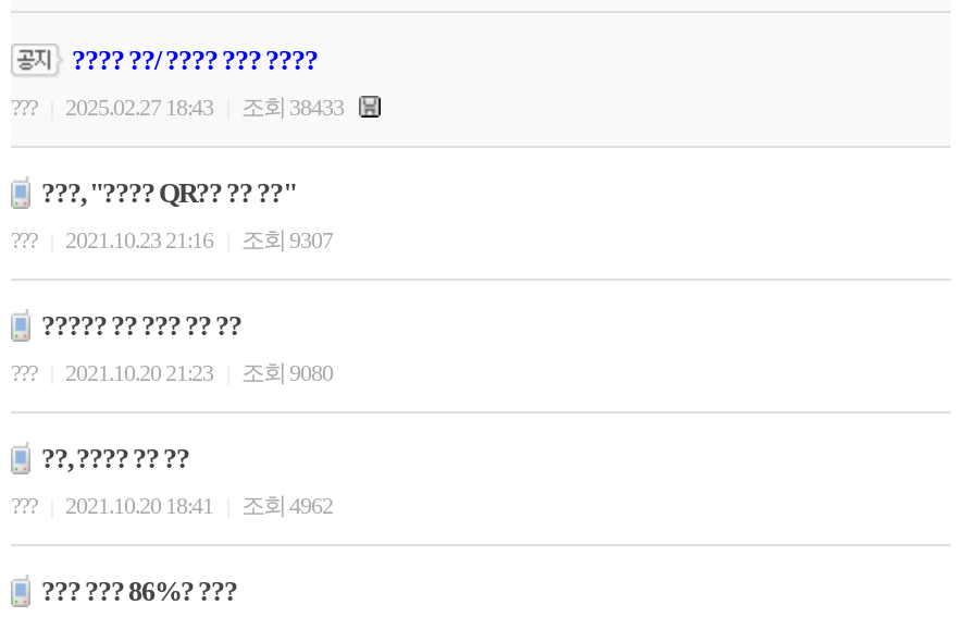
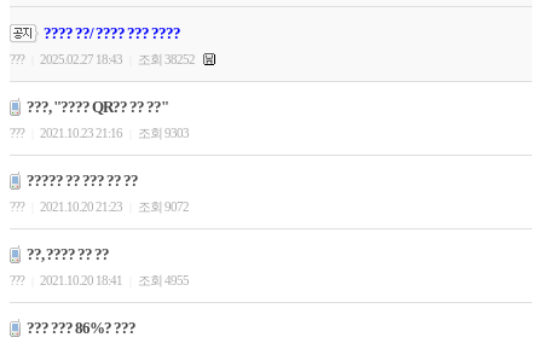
[237,94,348,120] 조회 38433 -> [135,52,197,66] 조회 38252
[237,226,333,252] 조회 9307 -> [135,126,189,140] 조회 9303
[237,359,333,385] 조회 9080 -> [135,199,189,214] 조회 9072
[237,492,333,518] 조회 4962 -> [135,273,189,287] 조회 4955

